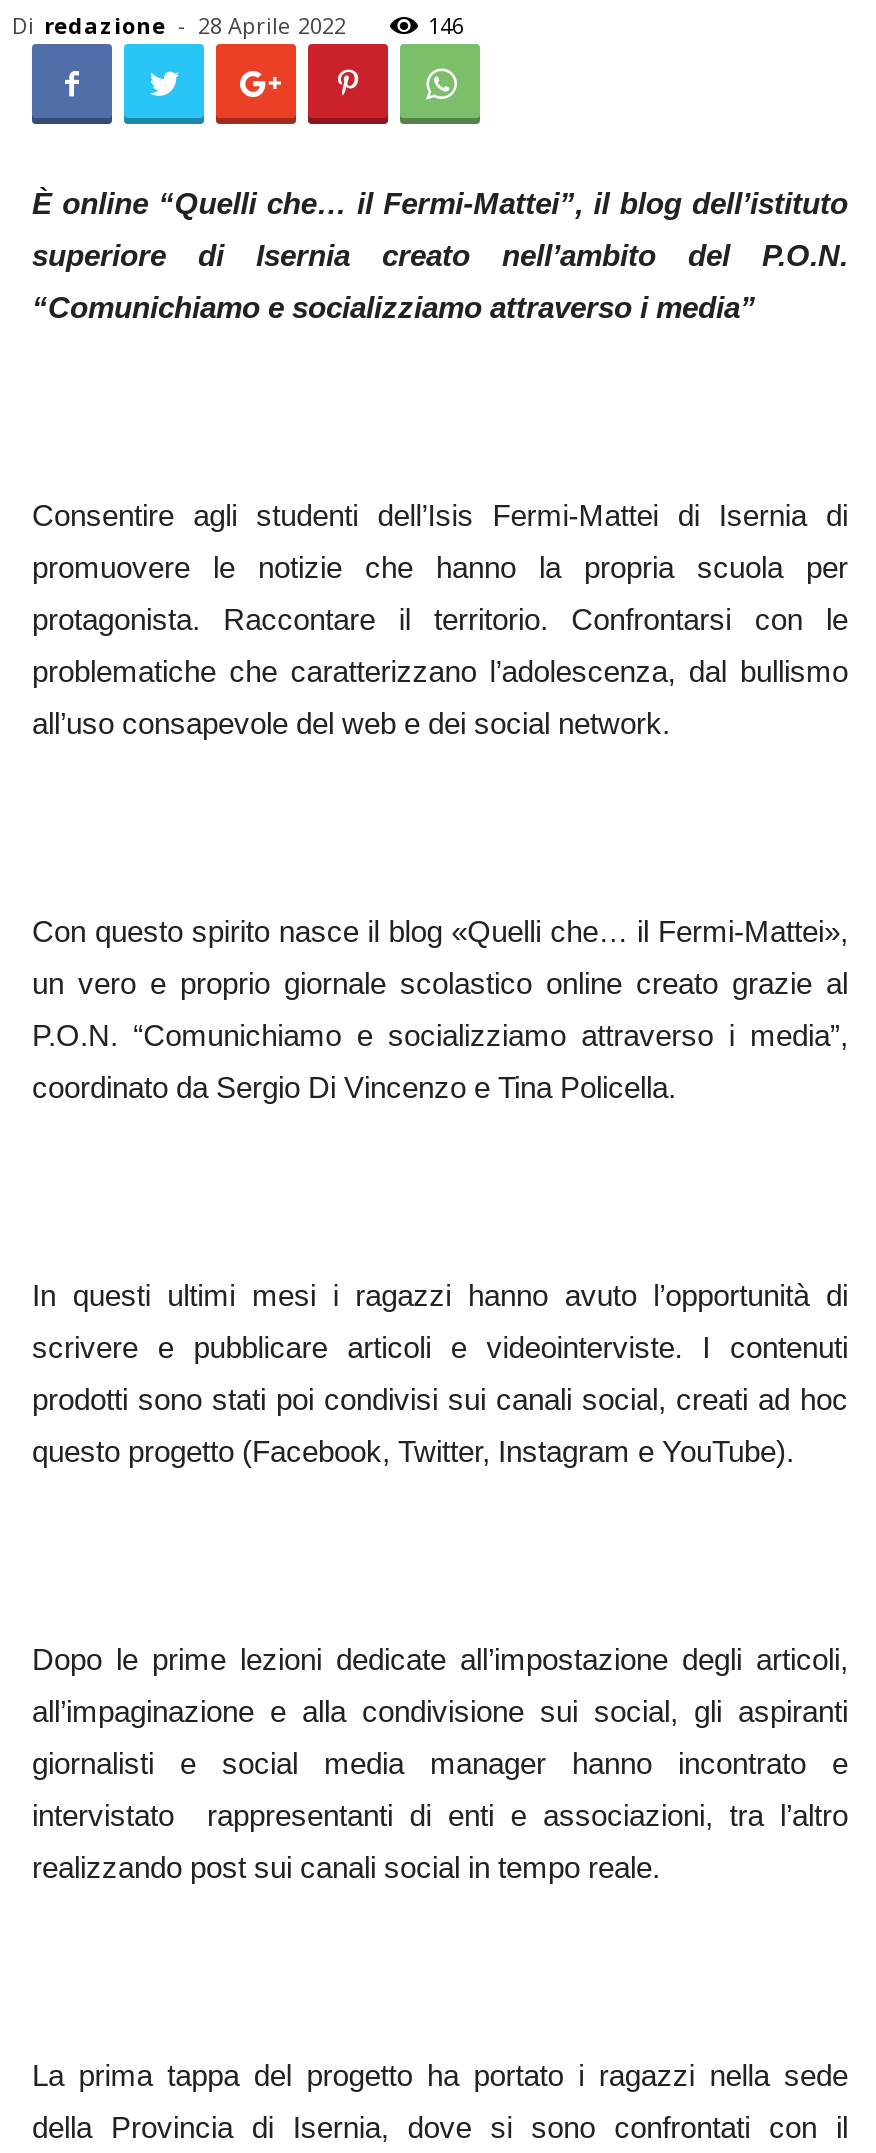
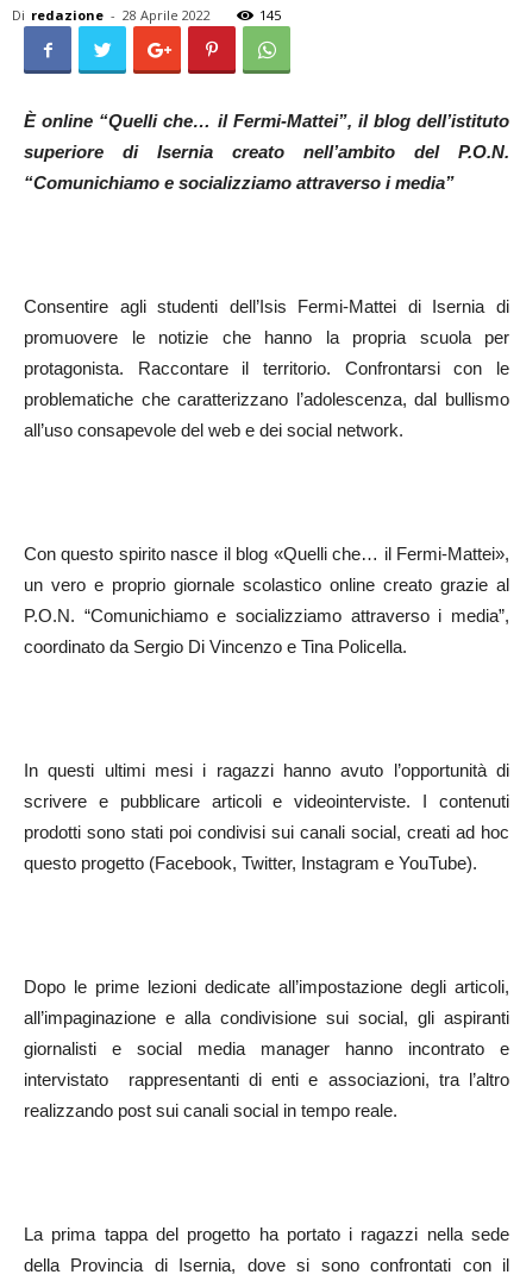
[428,10,464,40] 146 -> [259,6,281,24] 145

